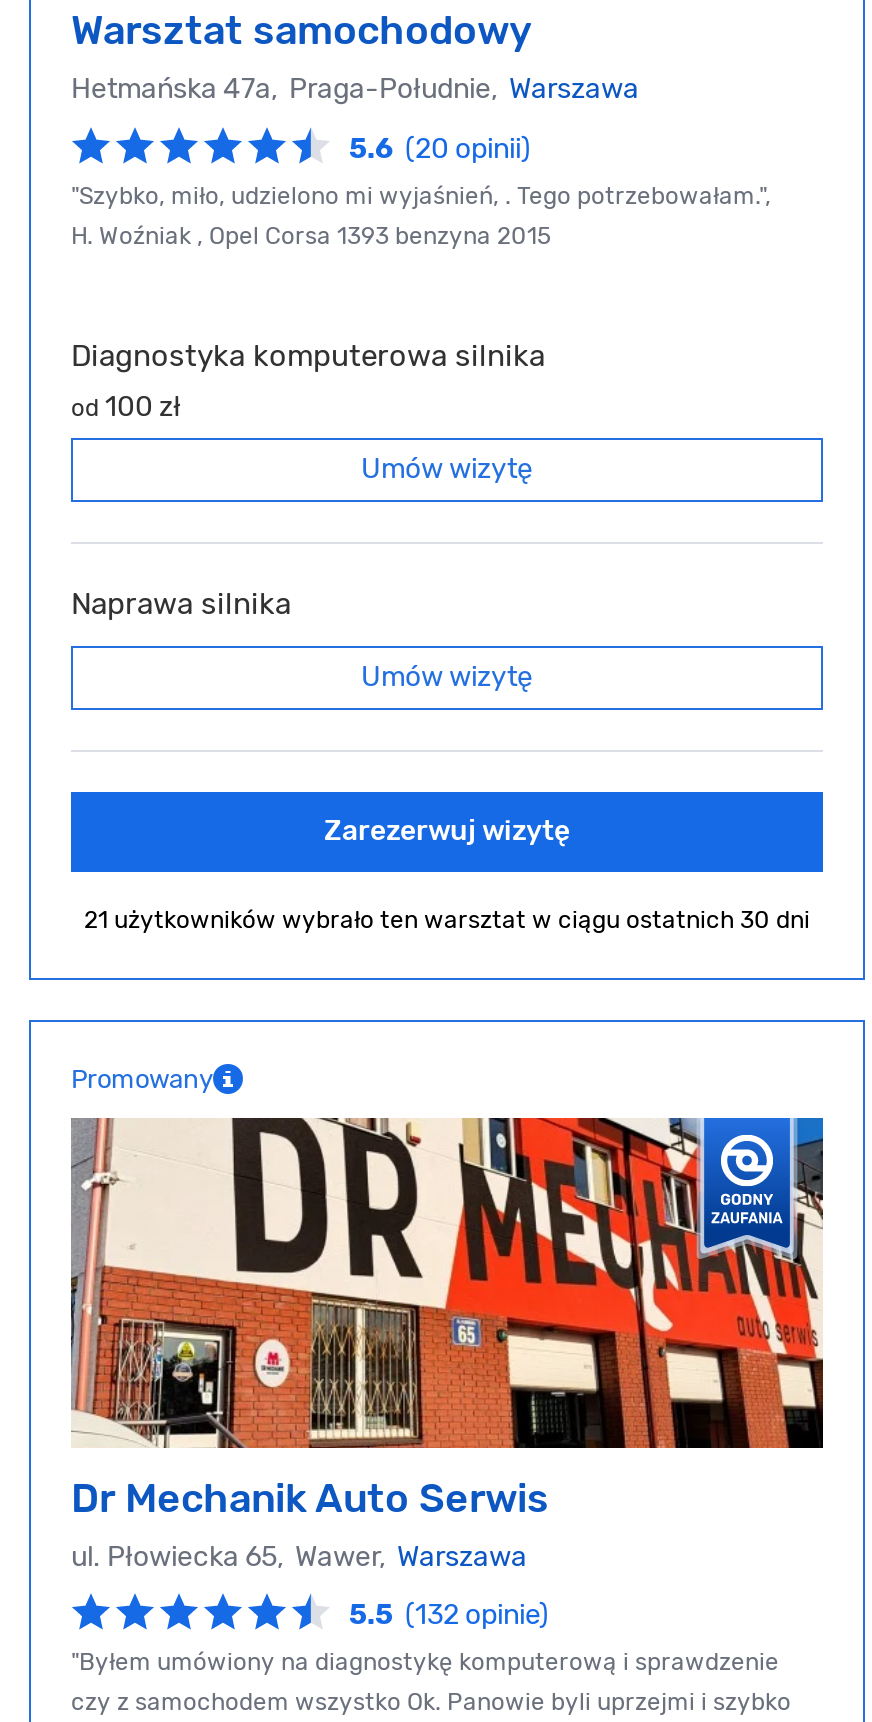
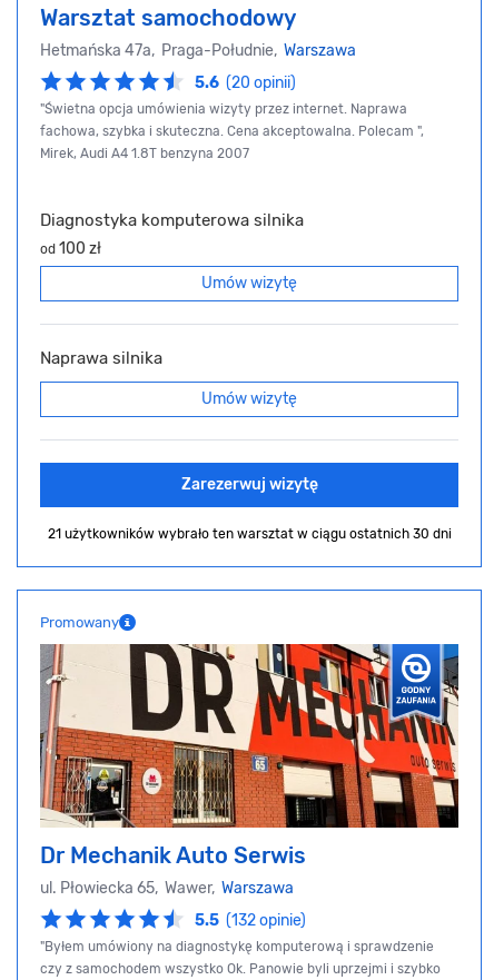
[71,181,771,249] "Szybko, miło, udzielono mi wyjaśnień, . Tego potrzebowałam.", | H. Woźniak , Opel Corsa 1393 benzyna 2015 -> [40,101,424,161] "Świetna opcja umówienia wizyty przez internet. Naprawa | fachowa, szybka i skuteczna. Cena akceptowalna. Polecam ", | Mirek, Audi A4 1.8T benzyna 2007

